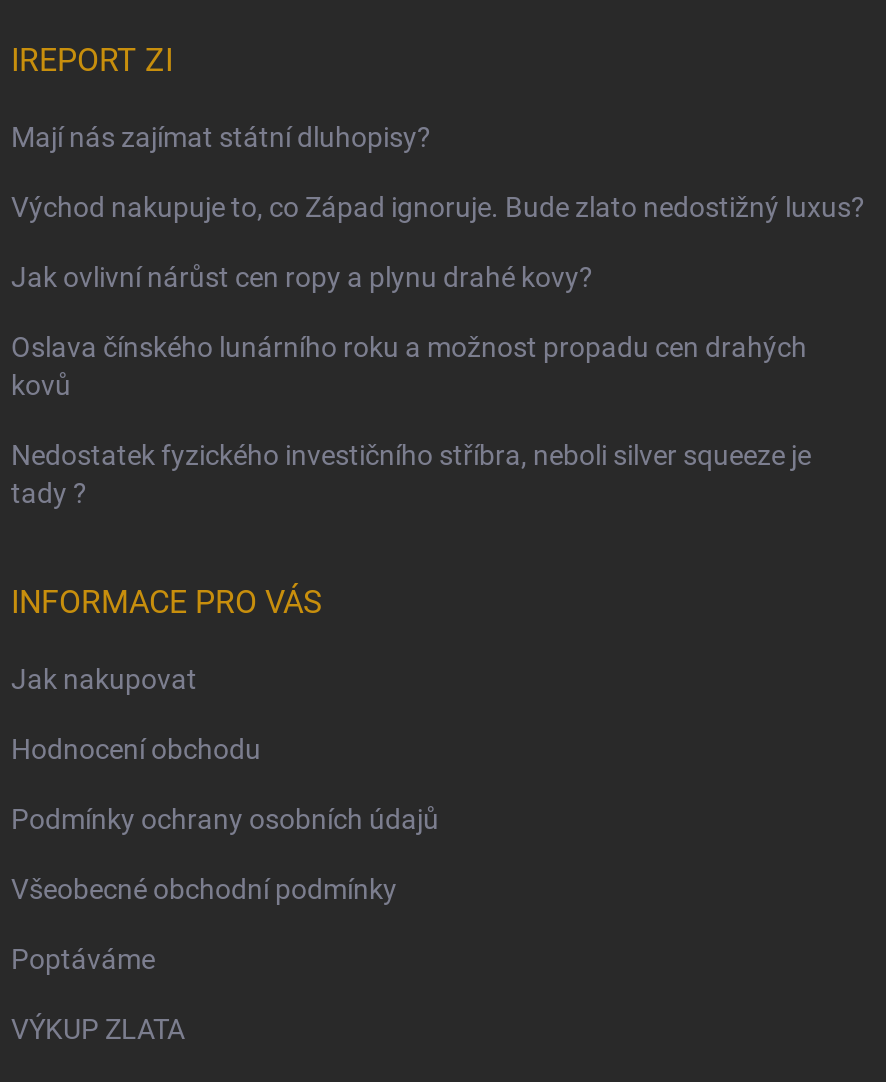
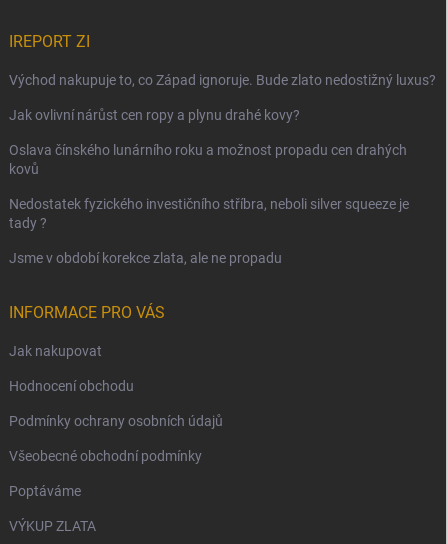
[11,122,431,154] Mají nás zajímat státní dluhopisy? -> none
moved [11,192,865,510] -> [9,72,436,231]: Východ nakupuje to, co Západ ignoruje. Bude zlato nedostižný luxus? | Jak ovlivní nárůst cen ropy a plynu drahé kovy? | Oslava čínského lunárního roku a možnost propadu cen drahých | kovů | Nedostatek fyzického investičního stříbra, neboli silver squeeze je | tady ?
none -> [9,250,282,266] Jsme v období korekce zlata, ale ne propadu

